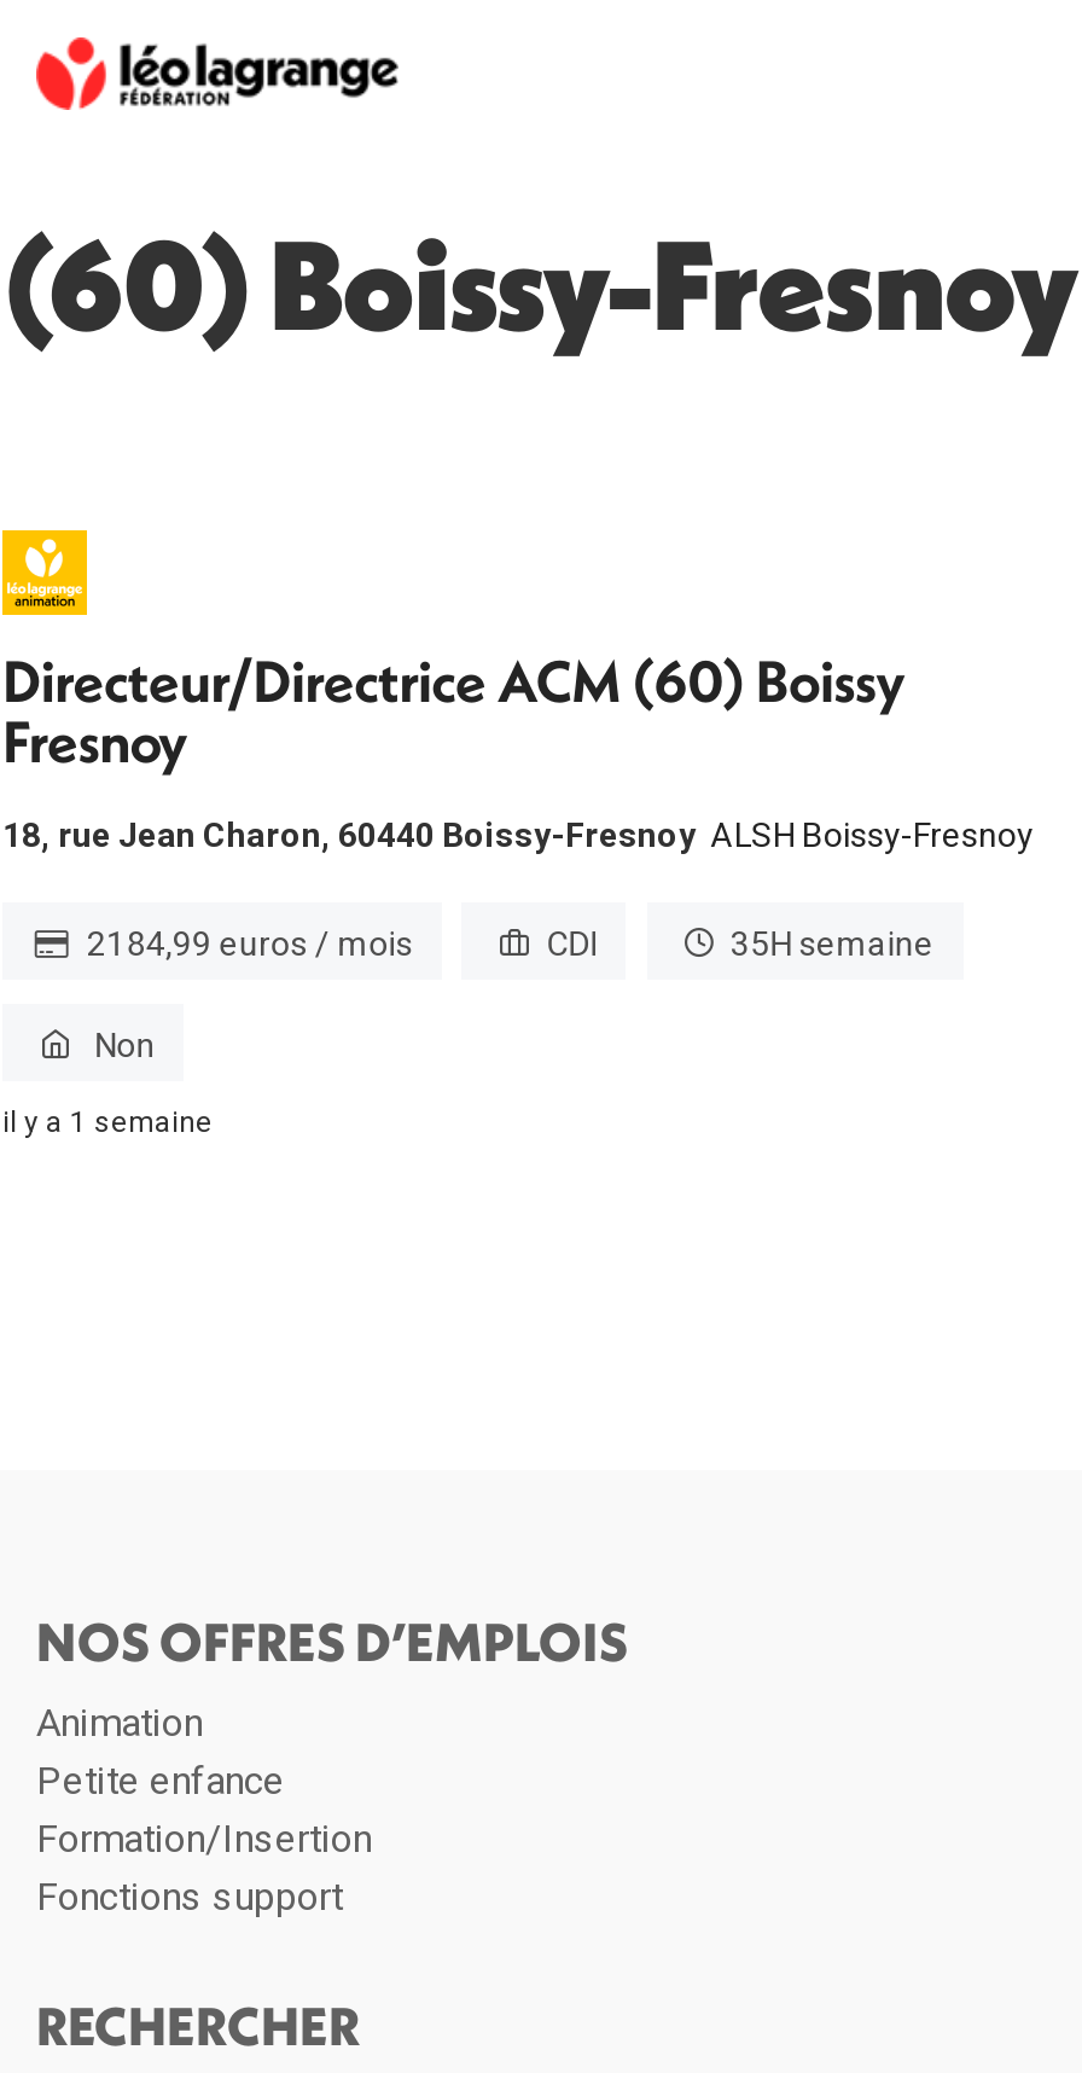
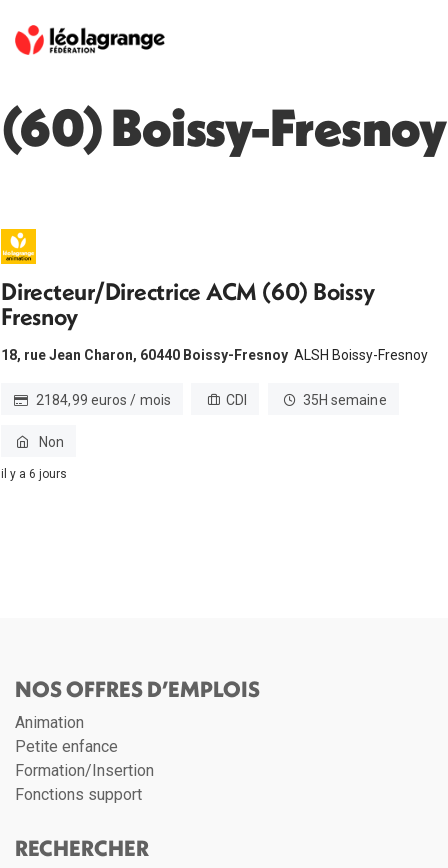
[2,1105,213,1139] il y a 1 semaine -> [1,467,67,481] il y a 6 jours

